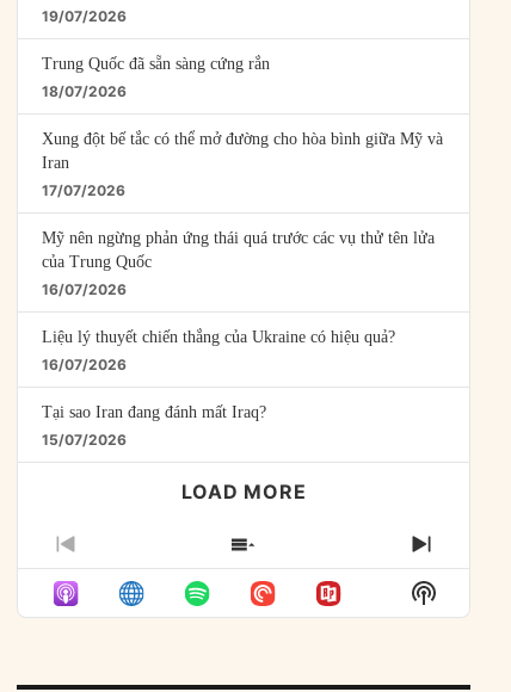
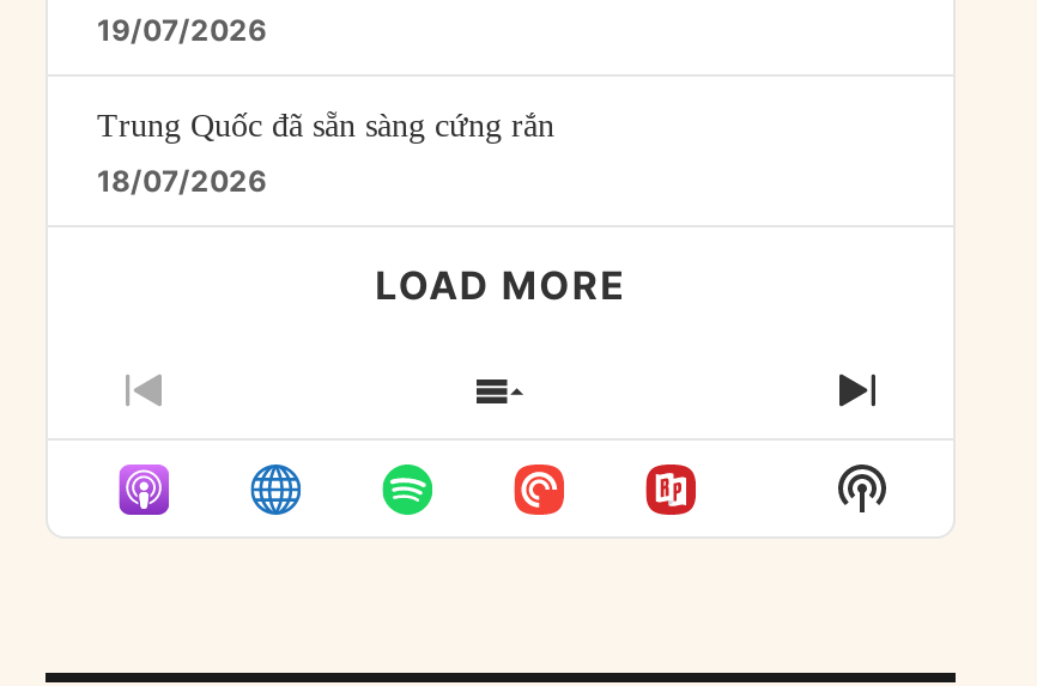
[42,131,444,449] Xung đột bế tắc có thể mở đường cho hòa bình giữa Mỹ và | Iran | 17/07/2026 | Mỹ nên ngừng phản ứng thái quá trước các vụ thử tên lửa | của Trung Quốc | 16/07/2026 | Liệu lý thuyết chiến thắng của Ukraine có hiệu quả? | 16/07/2026 | Tại sao Iran đang đánh mất Iraq? | 15/07/2026 -> none

